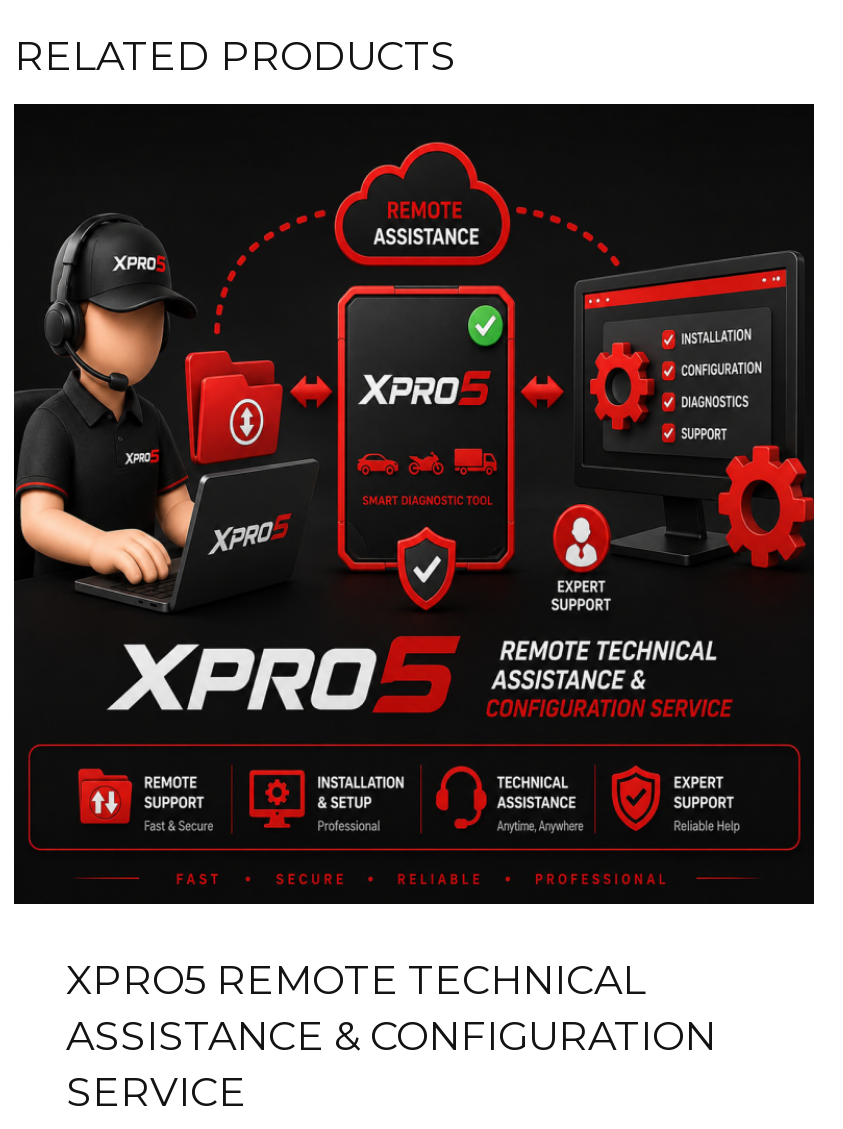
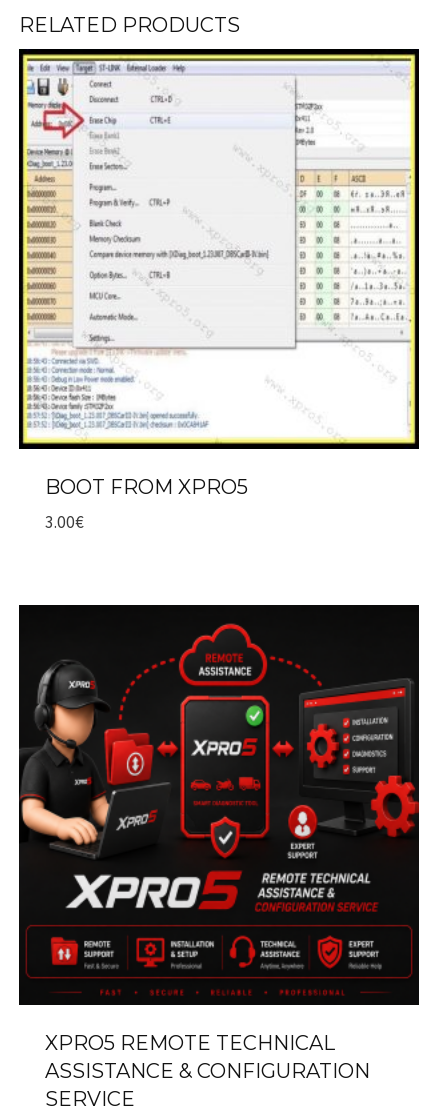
none -> [20,53,420,533] [image] | BOOT FROM XPRO5 | 3.00€

